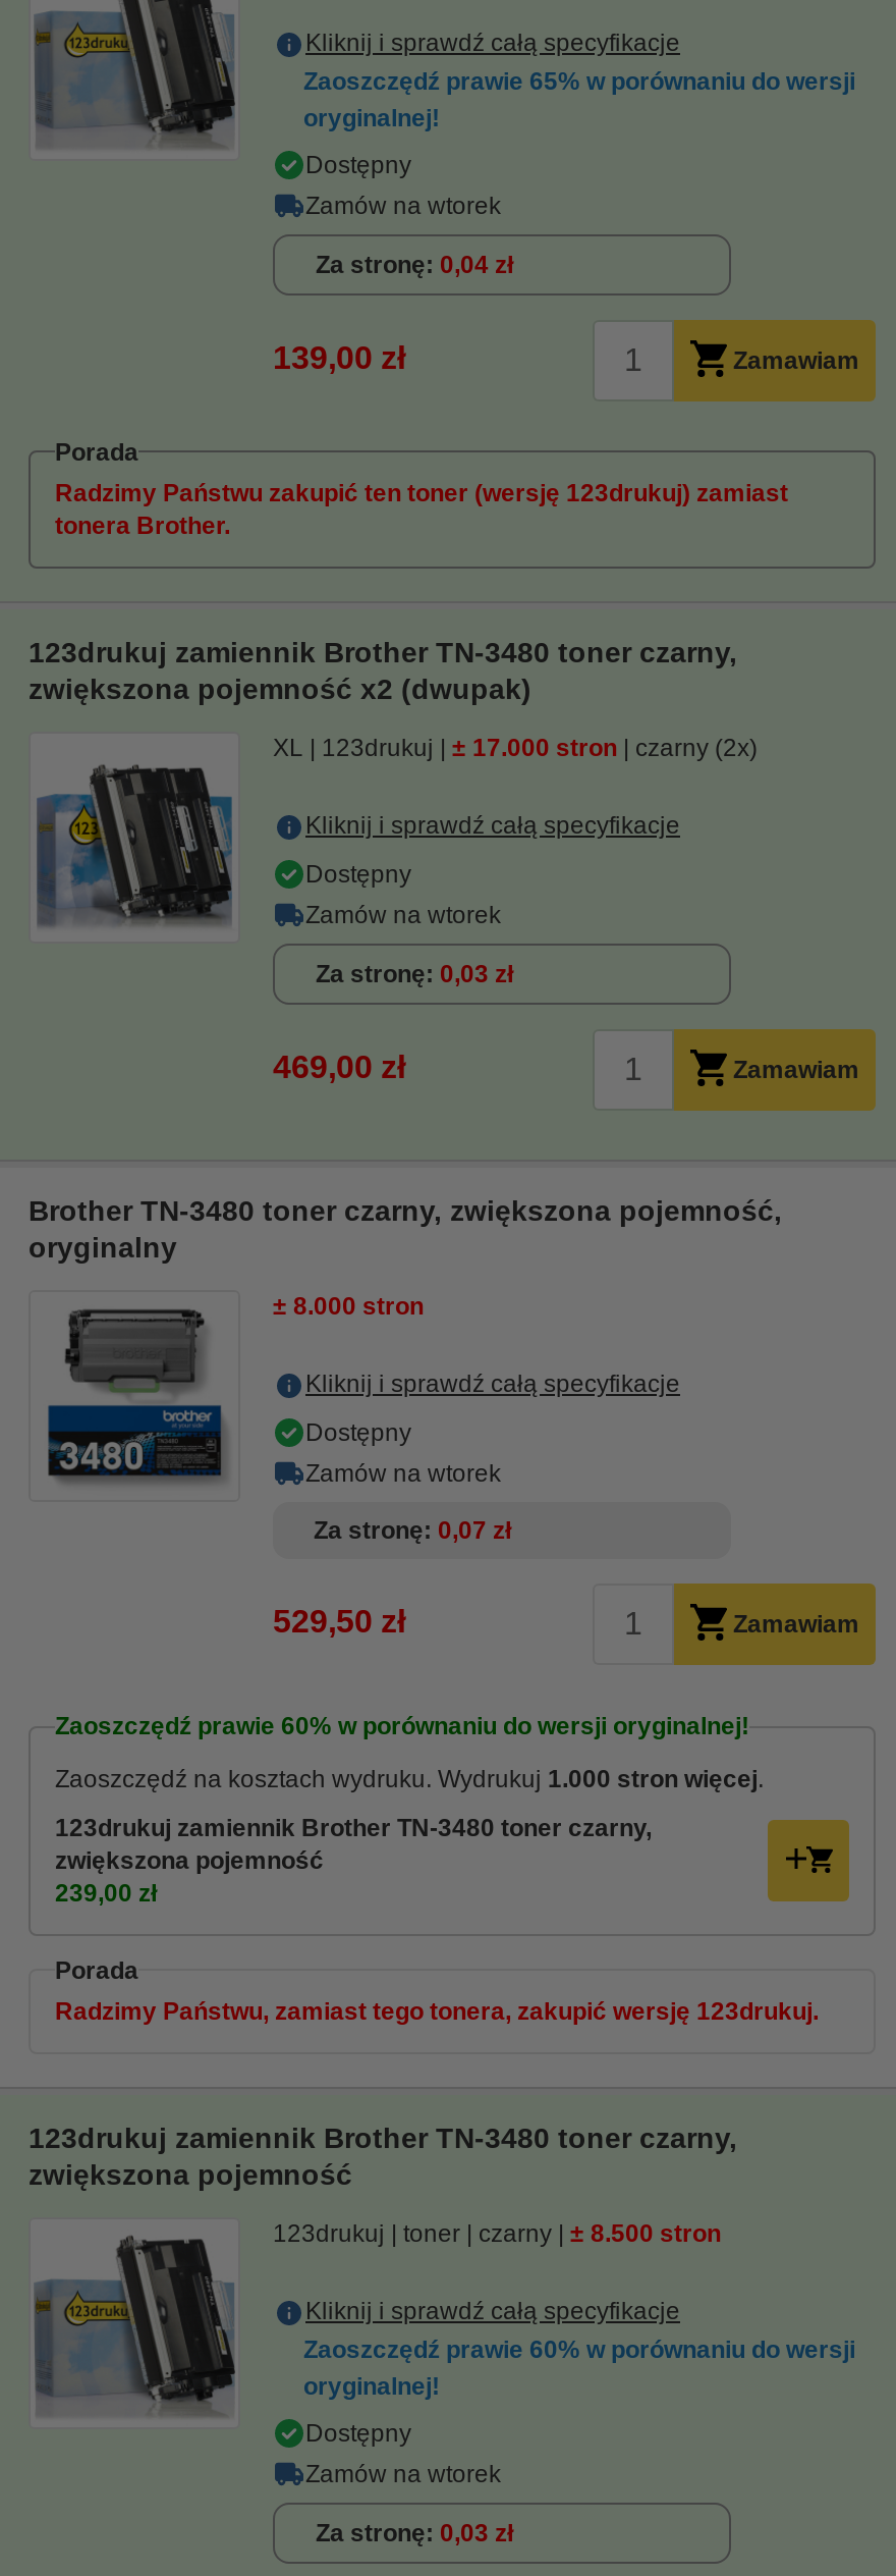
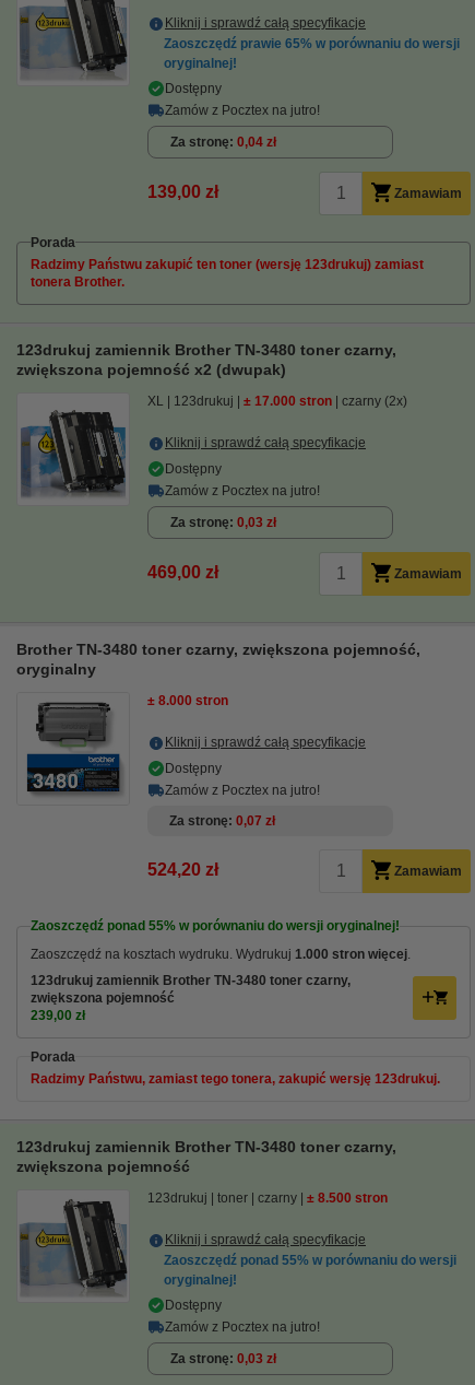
[305,192,501,220] Zamów na wtorek -> [165,103,320,118] Zamów z Pocztex na jutro!
[305,901,501,929] Zamów na wtorek -> [165,483,320,498] Zamów z Pocztex na jutro!
[305,1459,501,1488] Zamów na wtorek -> [165,783,320,798] Zamów z Pocztex na jutro!
[273,1604,405,1639] 529,50 zł -> [147,860,218,879] 524,20 zł
[55,1712,749,1740] Zaoszczędź prawie 60% w porównaniu do wersji oryginalnej! -> [31,918,400,934] Zaoszczędź ponad 55% w porównaniu do wersji oryginalnej!
[303,2336,855,2364] Zaoszczędź prawie 60% w porównaniu do wersji -> [164,1253,456,1268] Zaoszczędź ponad 55% w porównaniu do wersji
[305,2460,501,2488] Zamów na wtorek -> [165,1319,320,1335] Zamów z Pocztex na jutro!

